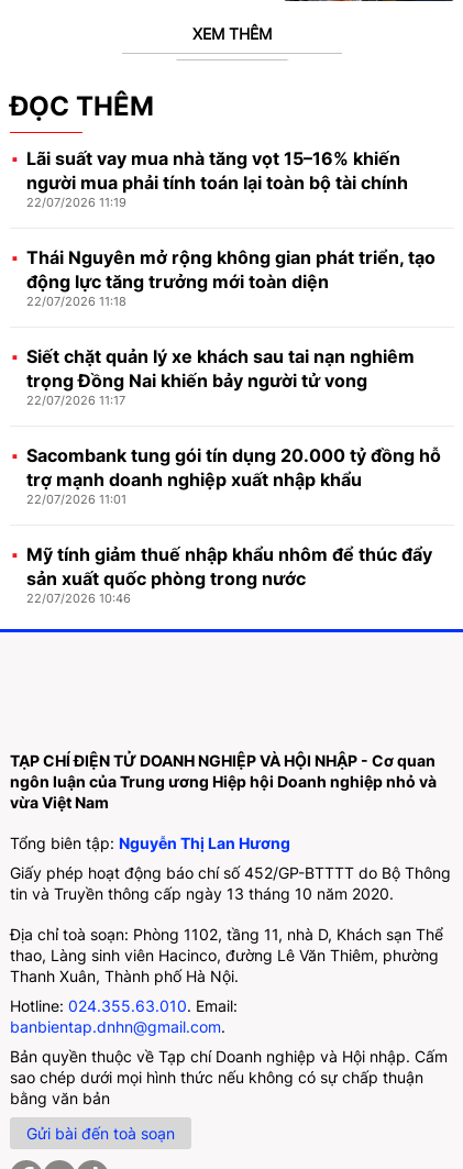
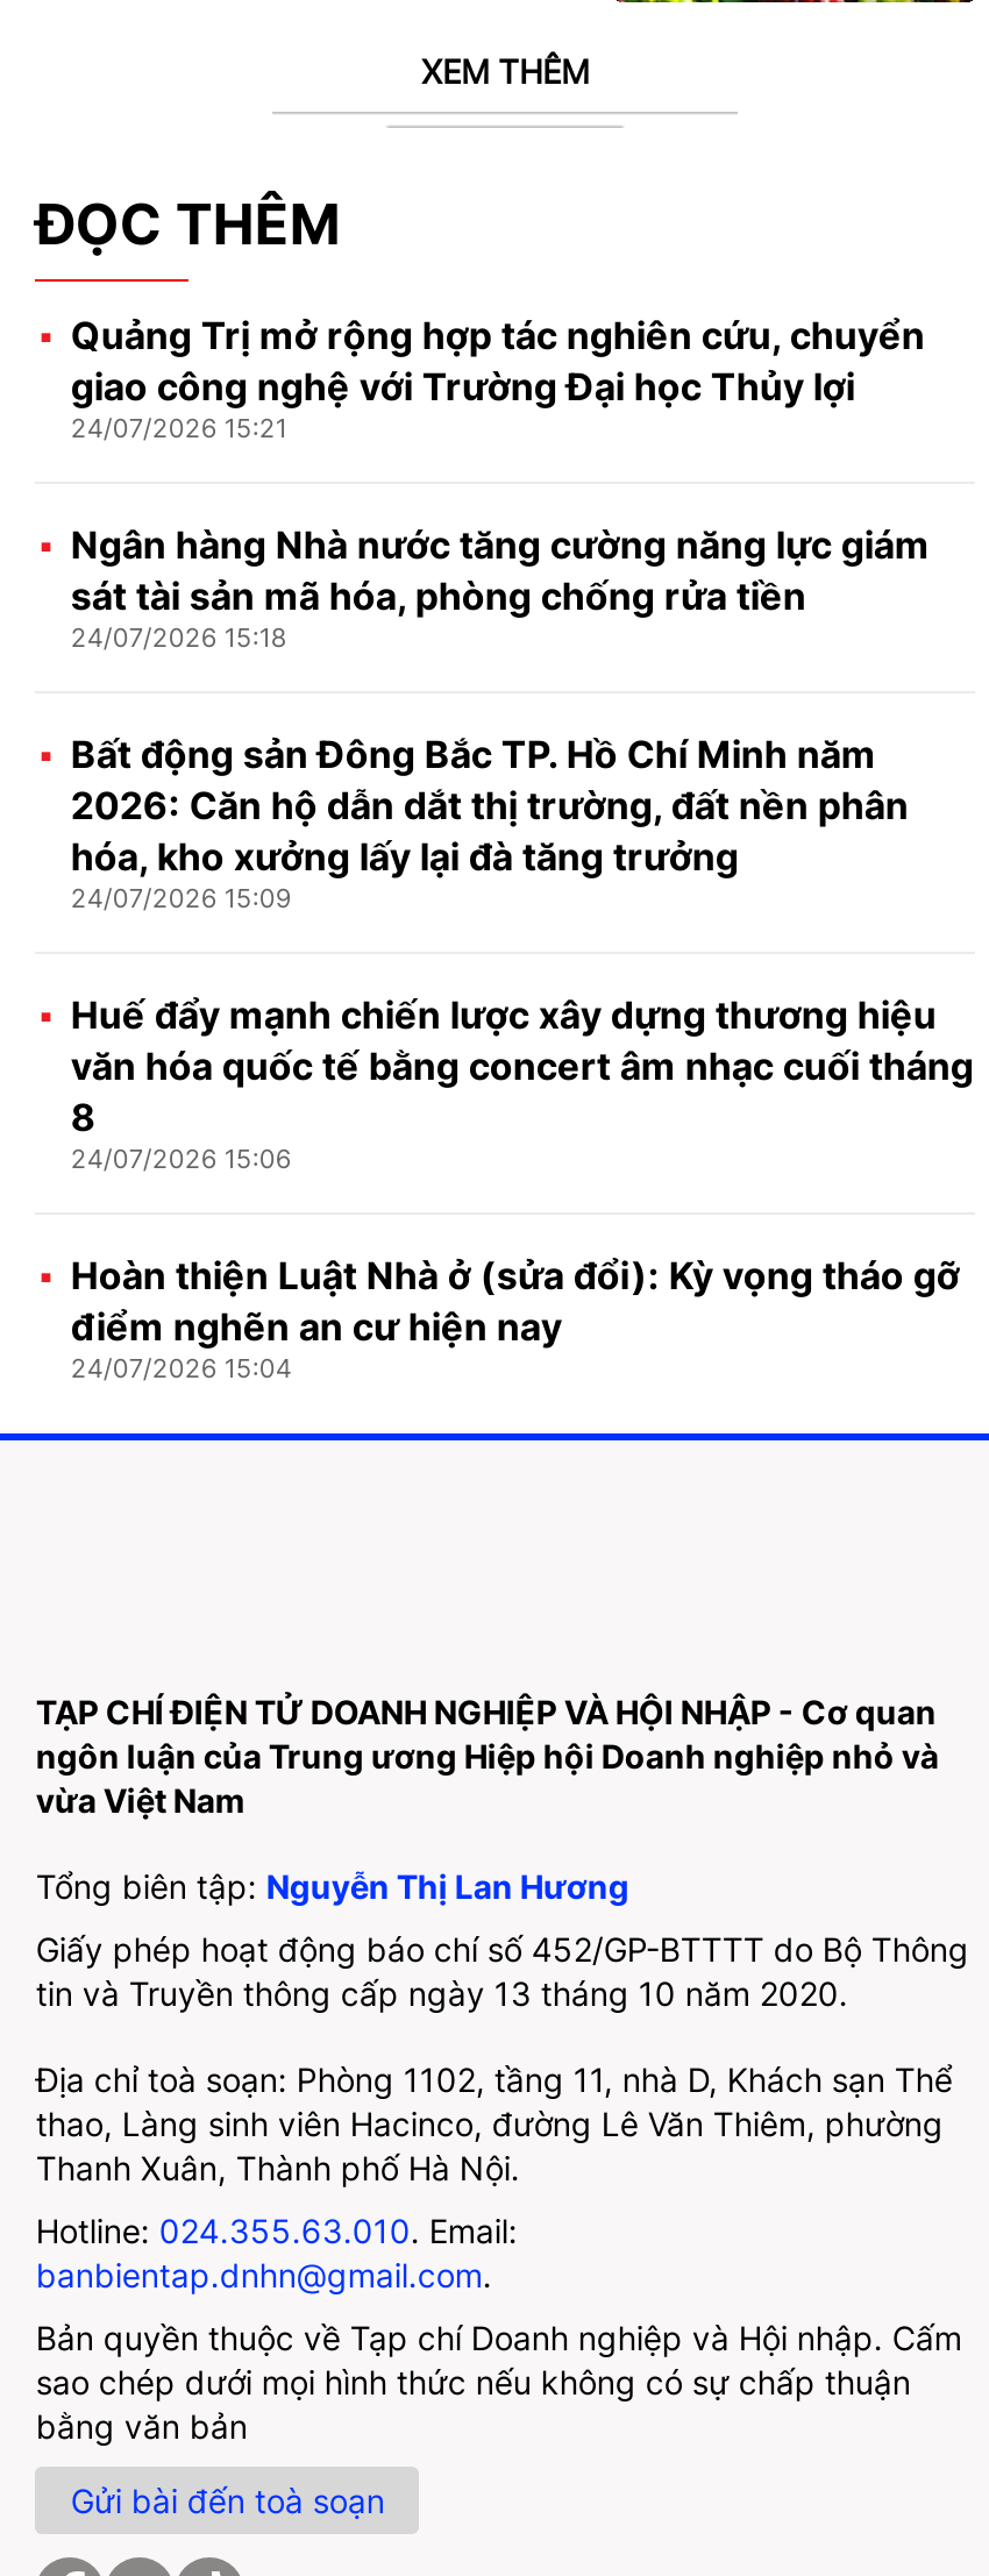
[27,147,408,210] Lãi suất vay mua nhà tăng vọt 15–16% khiến | người mua phải tính toán lại toàn bộ tài chính | 22/07/2026 11:19 -> [71,312,925,445] Quảng Trị mở rộng hợp tác nghiên cứu, chuyển | giao công nghệ với Trường Đại học Thủy lợi | 24/07/2026 15:21
[27,246,436,309] Thái Nguyên mở rộng không gian phát triển, tạo | động lực tăng trưởng mới toàn diện | 22/07/2026 11:18 -> [71,521,929,654] Ngân hàng Nhà nước tăng cường năng lực giám | sát tài sản mã hóa, phòng chống rửa tiền | 24/07/2026 15:18
[27,345,415,408] Siết chặt quản lý xe khách sau tai nạn nghiêm | trọng Đồng Nai khiến bảy người tử vong | 22/07/2026 11:17 -> [71,731,908,915] Bất động sản Đông Bắc TP. Hồ Chí Minh năm | 2026: Căn hộ dẫn dắt thị trường, đất nền phân | hóa, kho xưởng lấy lại đà tăng trưởng | 24/07/2026 15:09
[27,444,441,507] Sacombank tung gói tín dụng 20.000 tỷ đồng hỗ | trợ mạnh doanh nghiệp xuất nhập khẩu | 22/07/2026 11:01 -> [71,992,974,1175] Huế đẩy mạnh chiến lược xây dựng thương hiệu | văn hóa quốc tế bằng concert âm nhạc cuối tháng | 8 | 24/07/2026 15:06
[27,543,433,606] Mỹ tính giảm thuế nhập khẩu nhôm để thúc đẩy | sản xuất quốc phòng trong nước | 22/07/2026 10:46 -> [71,1252,960,1385] Hoàn thiện Luật Nhà ở (sửa đổi): Kỳ vọng tháo gỡ | điểm nghẽn an cư hiện nay | 24/07/2026 15:04

